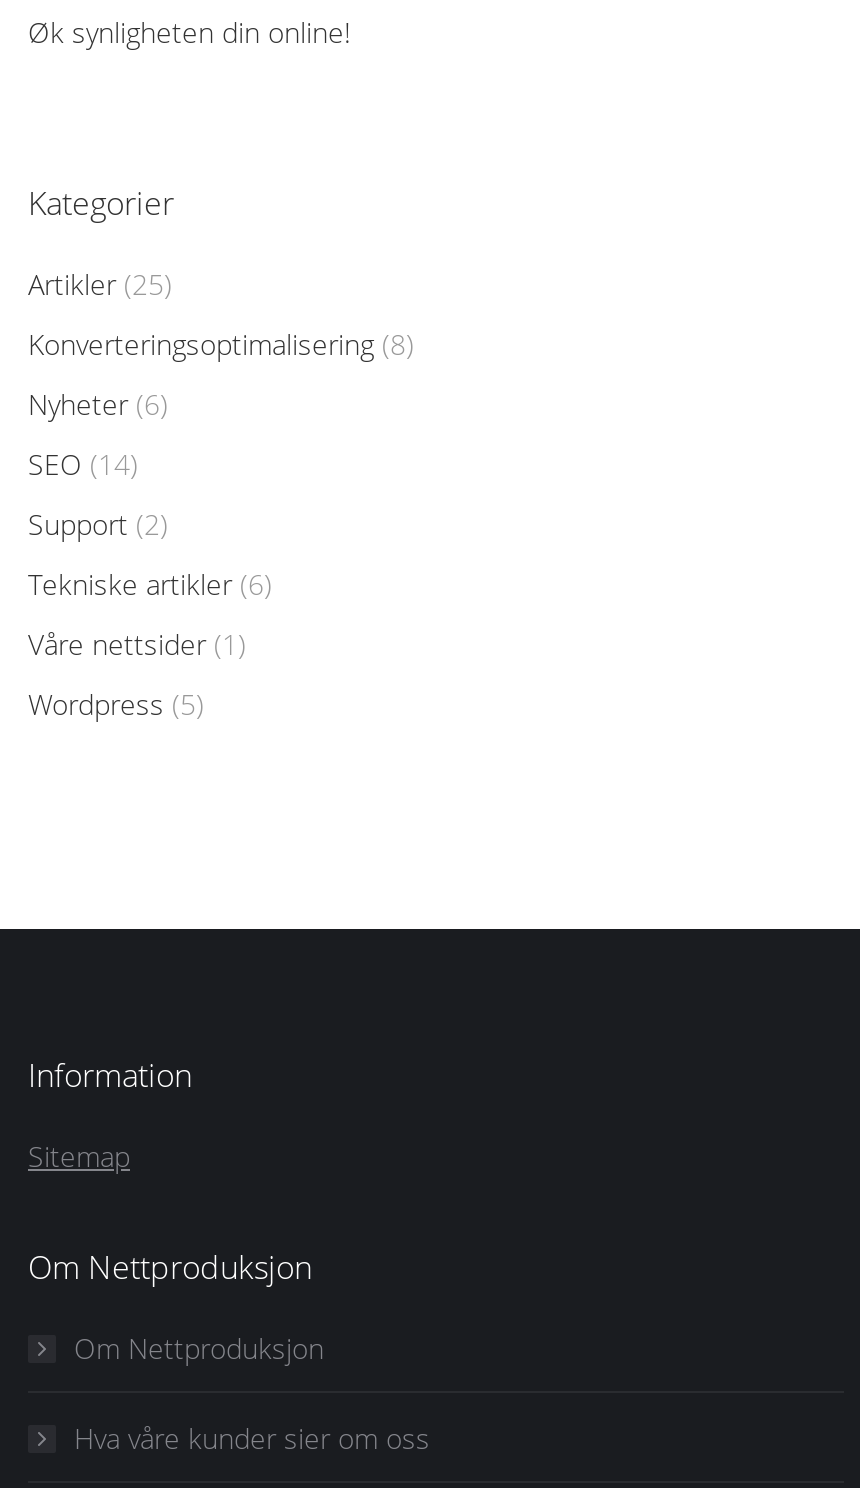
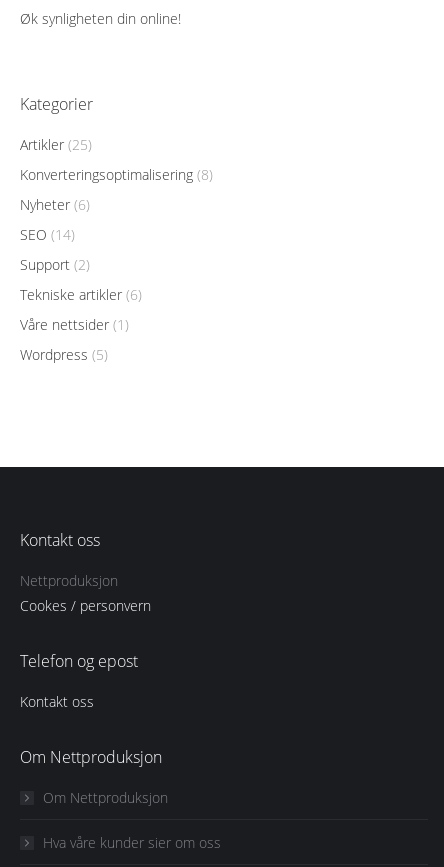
[28,1053,192,1175] Information | Sitemap -> [20,529,151,711] Kontakt oss | Nettproduksjon | Cookes / personvern | Telefon og epost | Kontakt oss

